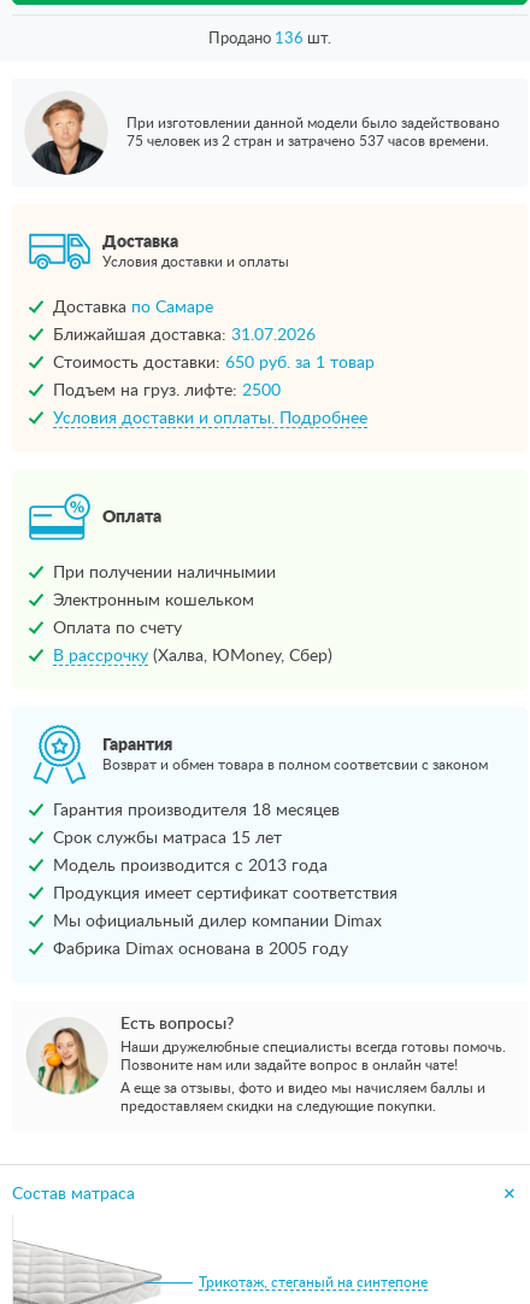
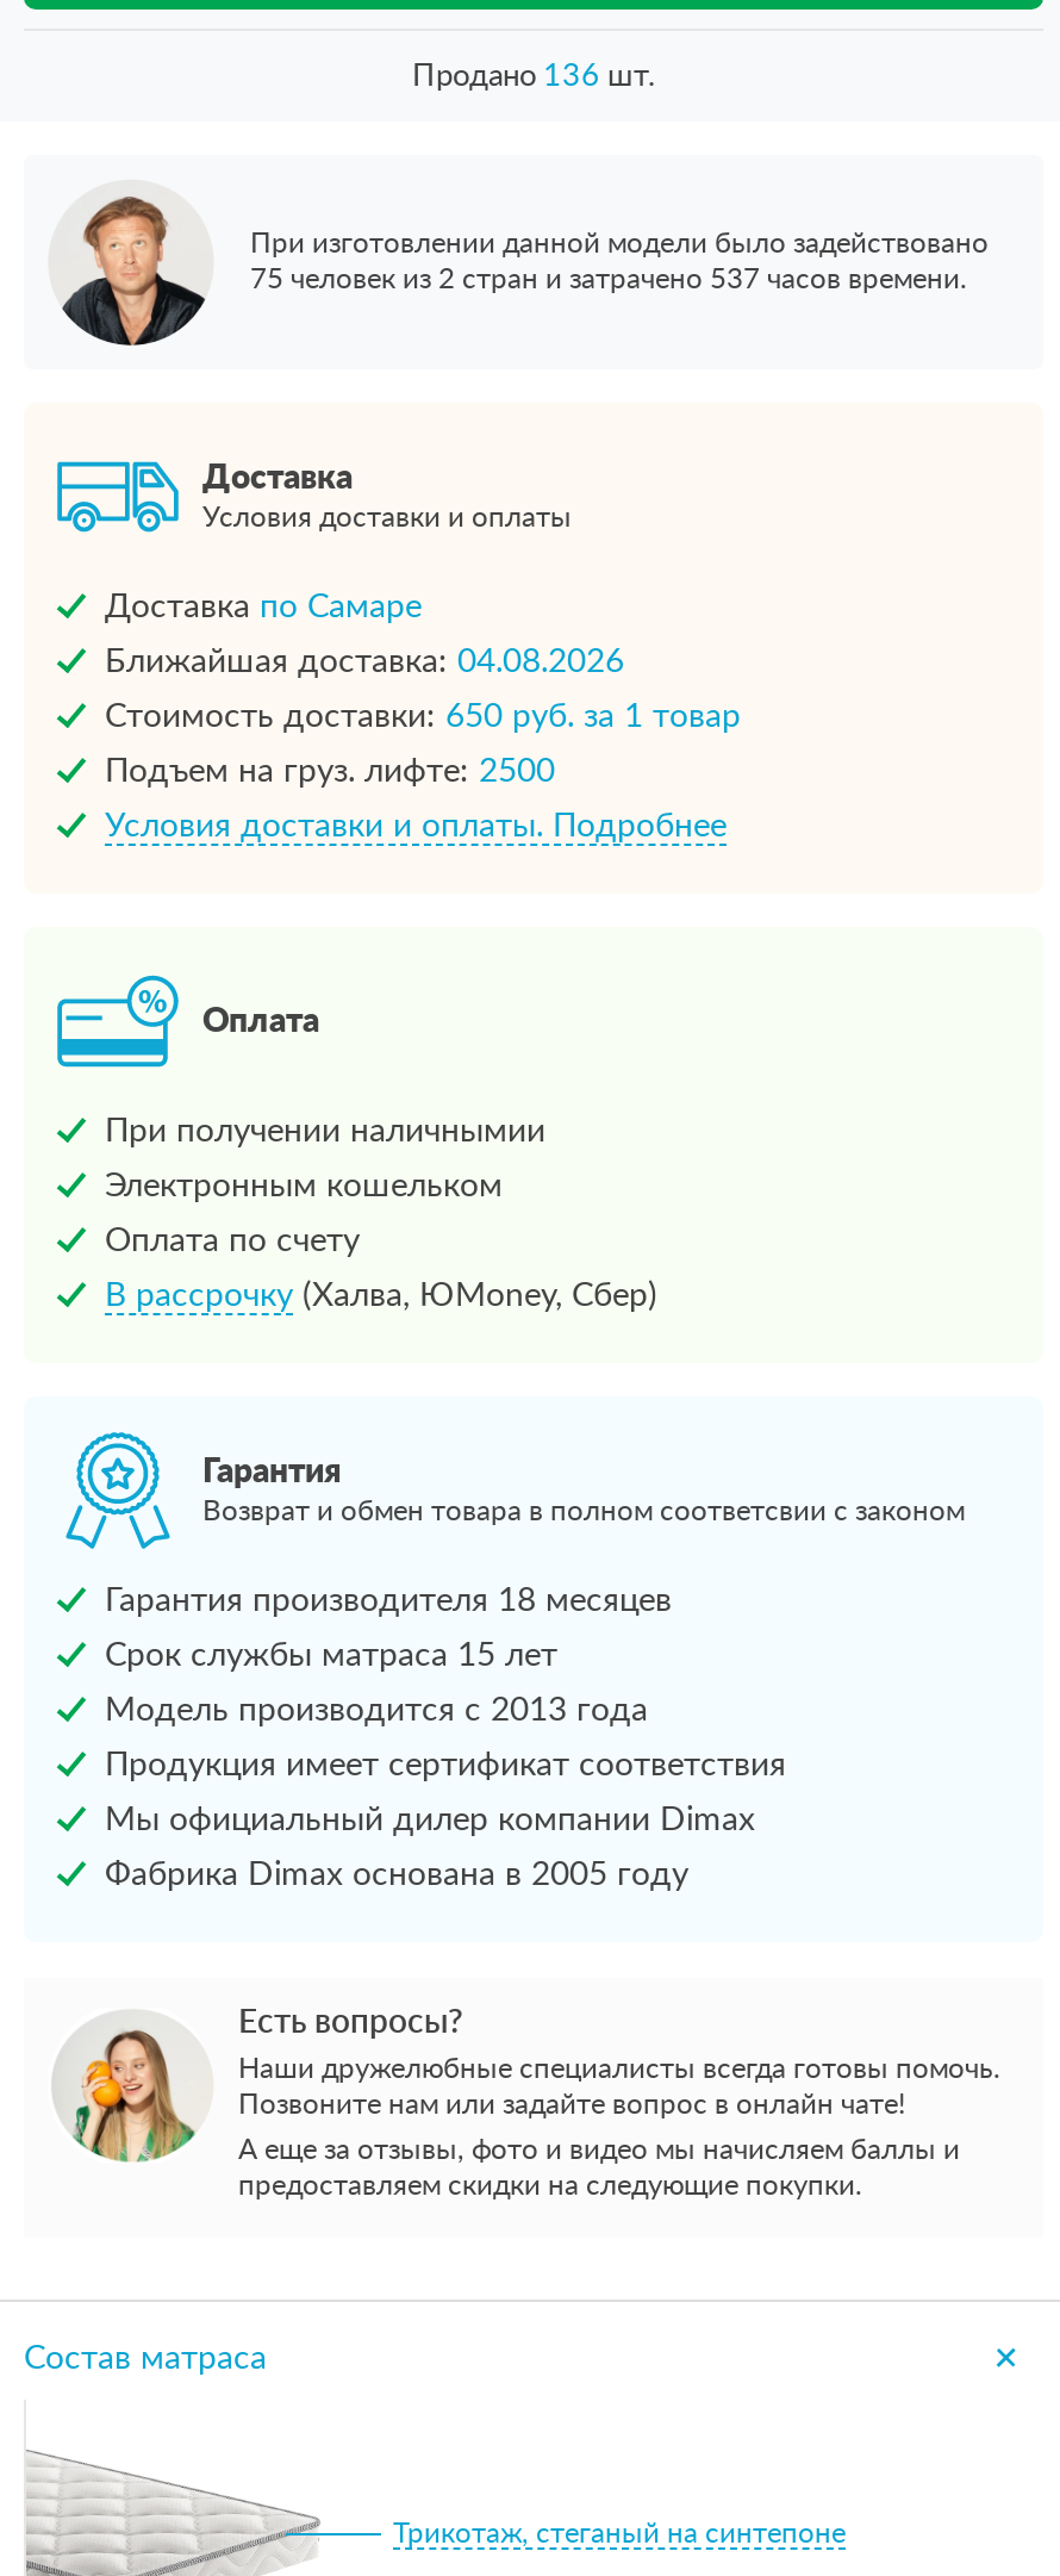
[53,327,316,344] Ближайшая доставка: 31.07.2026 -> [105,646,624,680] Ближайшая доставка: 04.08.2026

